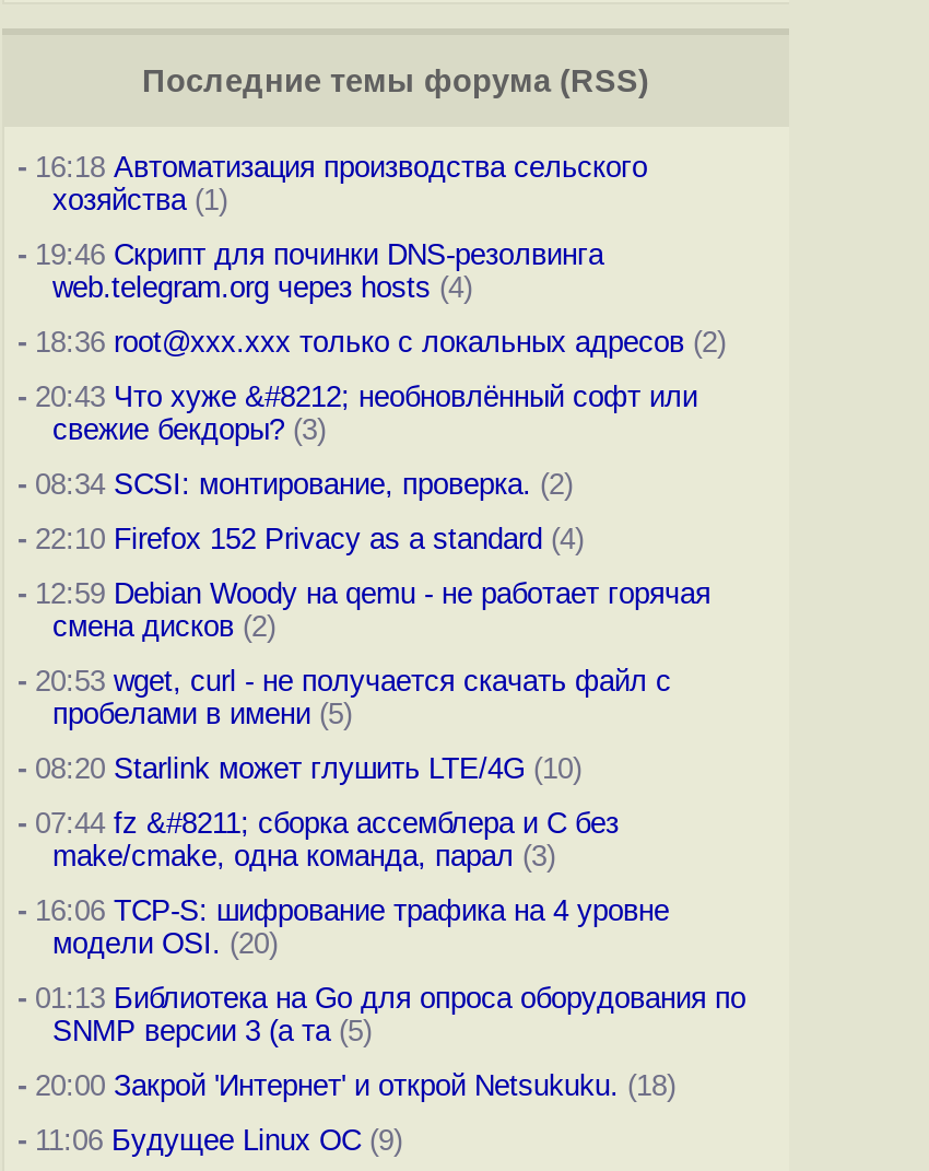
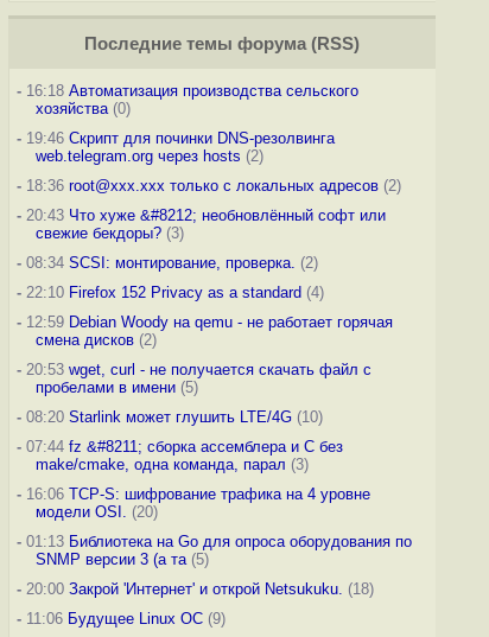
[52,184,227,216] хозяйства (1) -> [36,100,131,117] хозяйства (0)
[52,271,472,304] web.telegram.org через hosts (4) -> [36,147,263,165] web.telegram.org через hosts (2)

